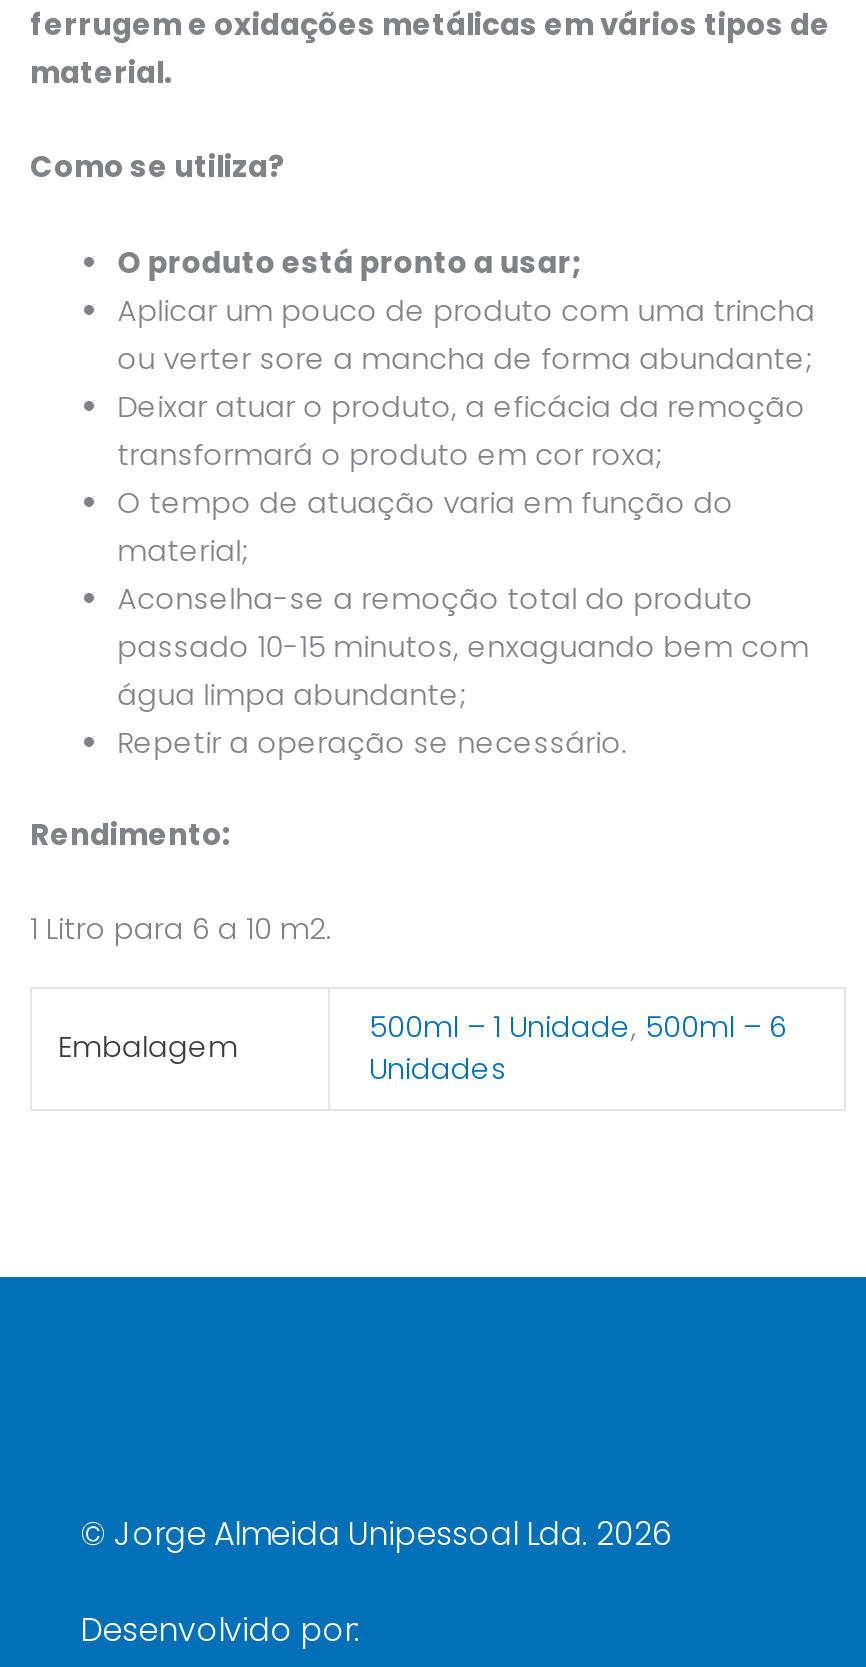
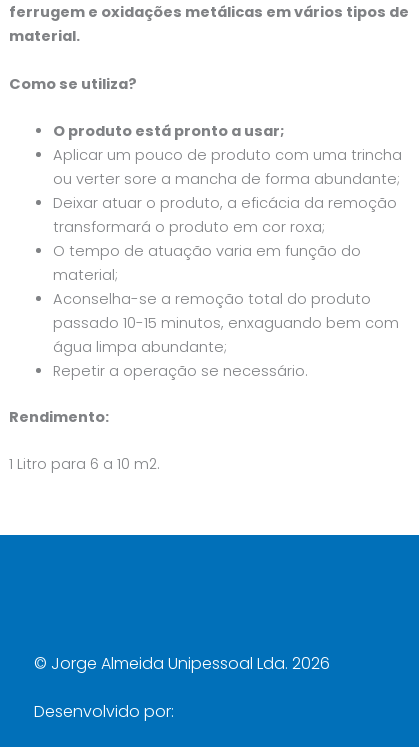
[58,1008,787,1090] Embalagem | 500ml – 1 Unidade, 500ml – 6 | Unidades -> none

